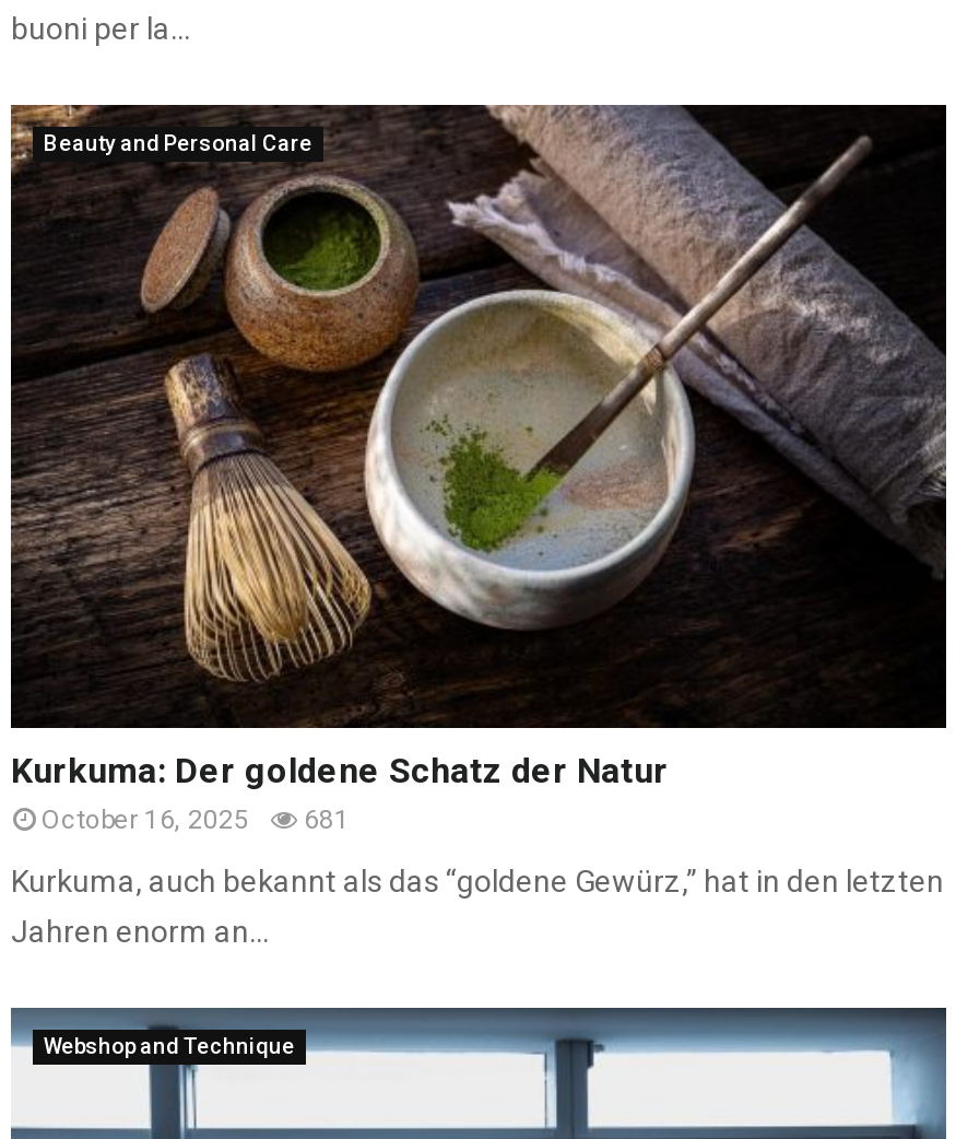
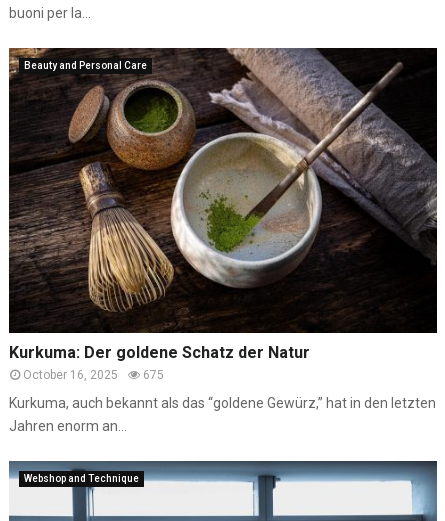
[42,805,350,835] October 16, 2025 681 -> [23,368,164,382] October 16, 2025 675

